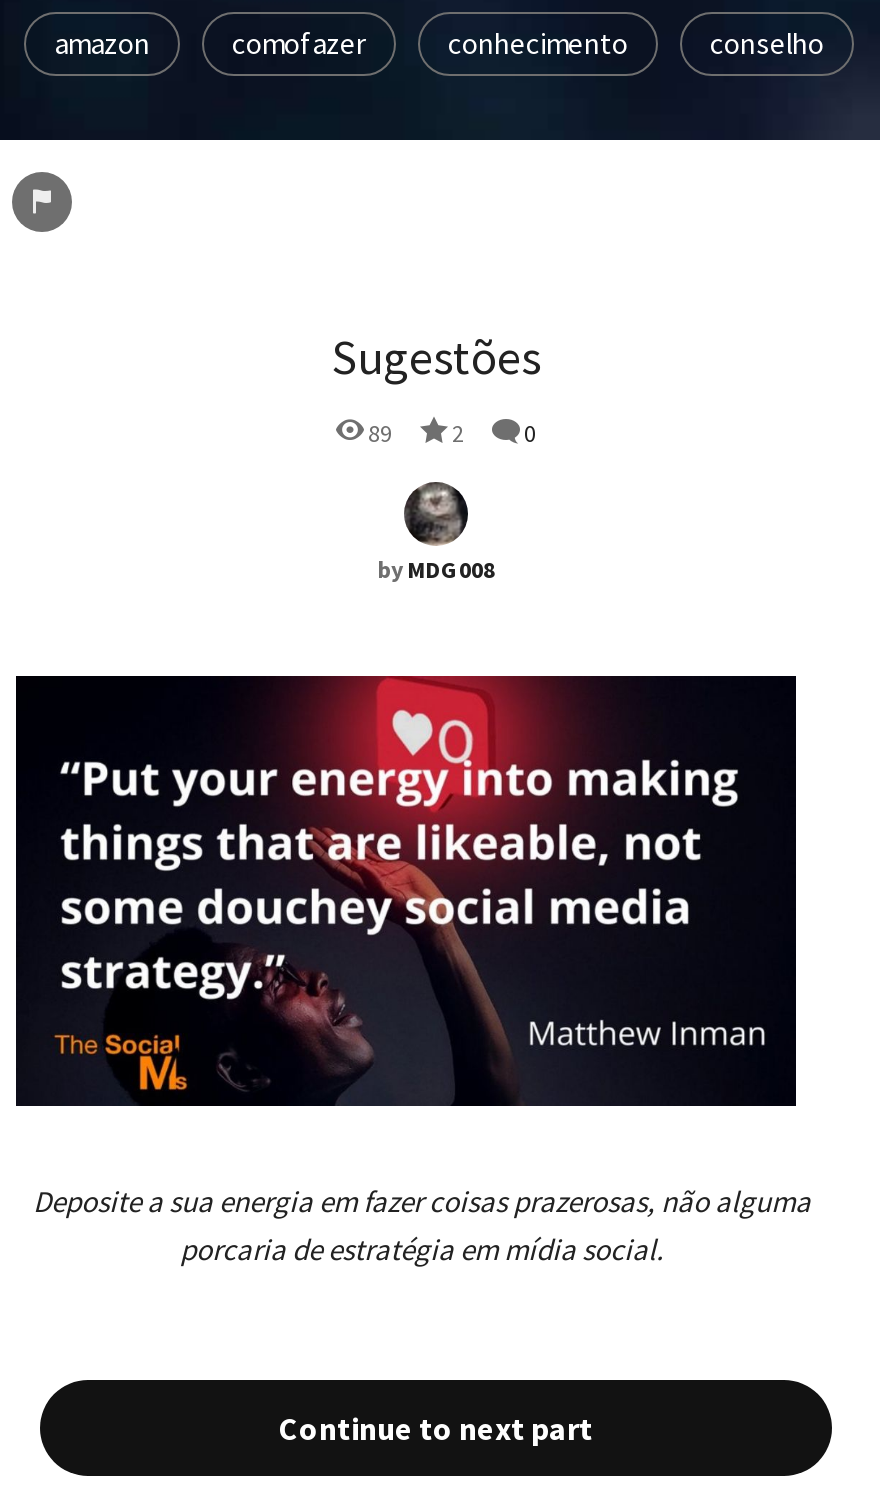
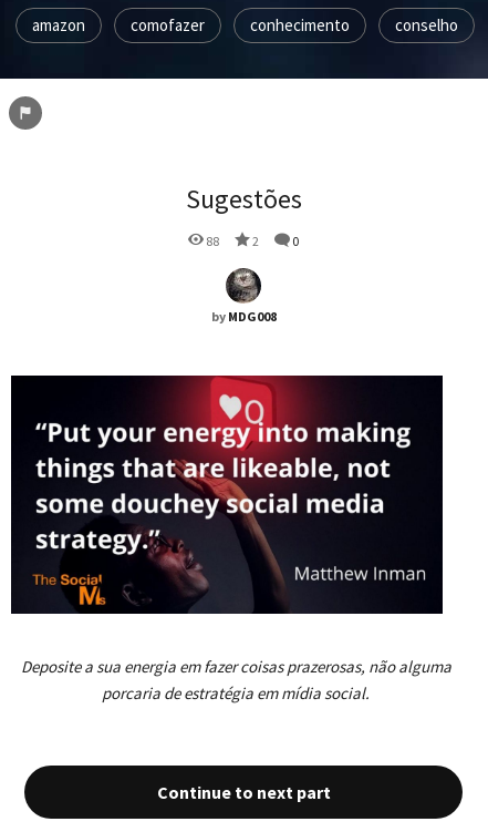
[364,418,536,448] 89 2 0 -> [204,233,299,249] 88 2 0

